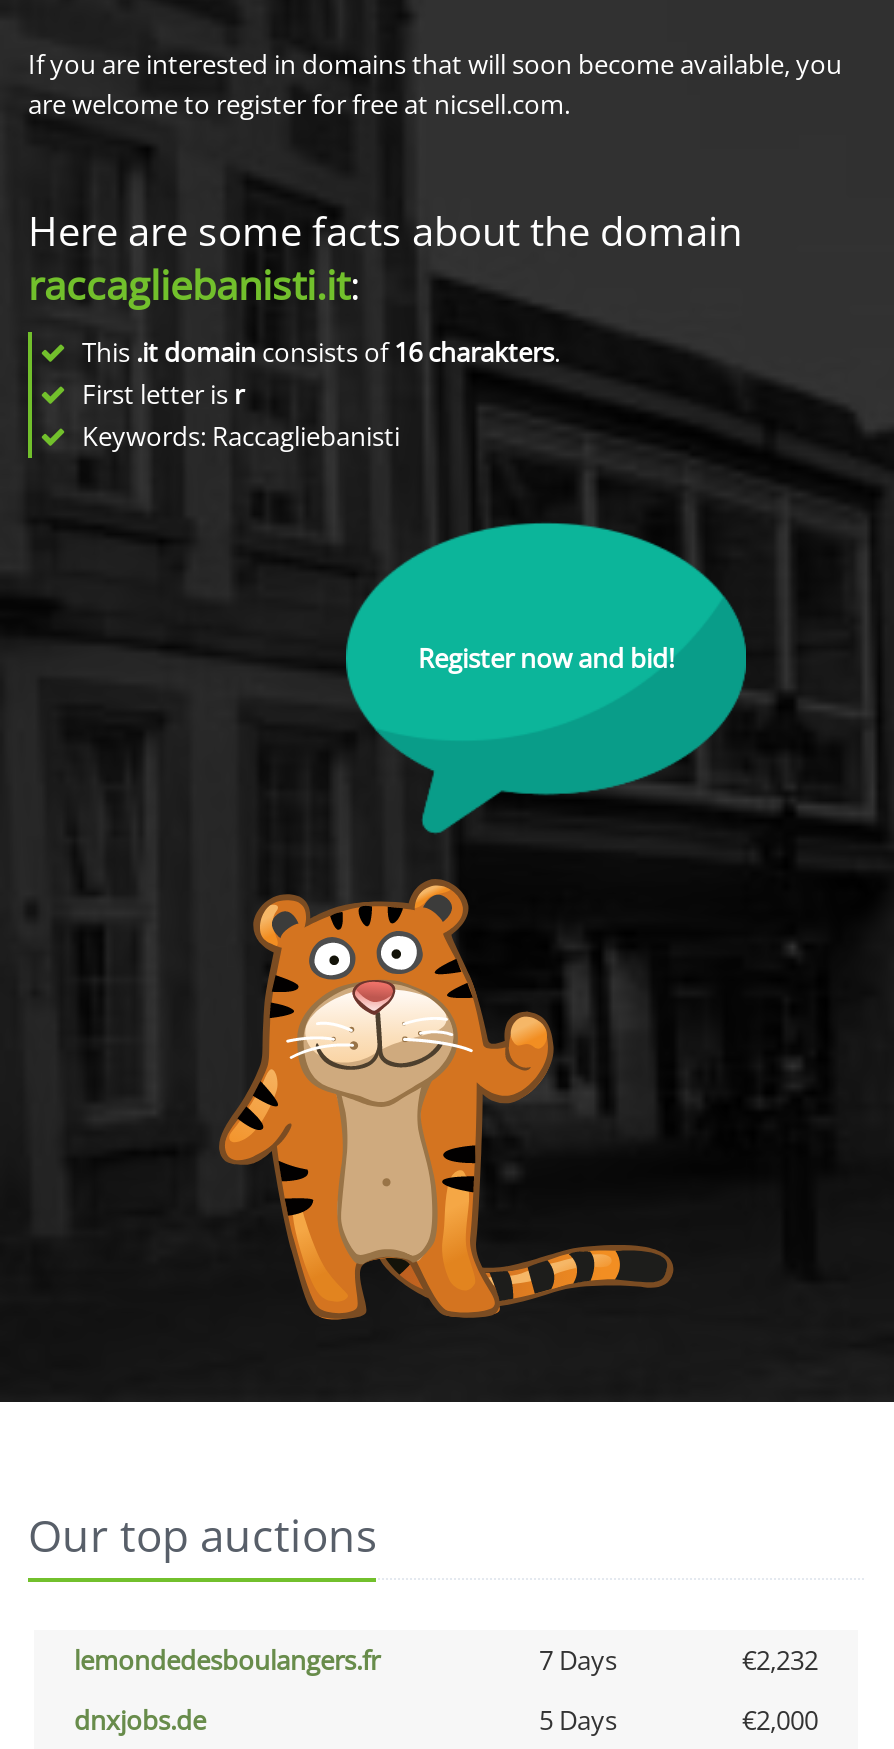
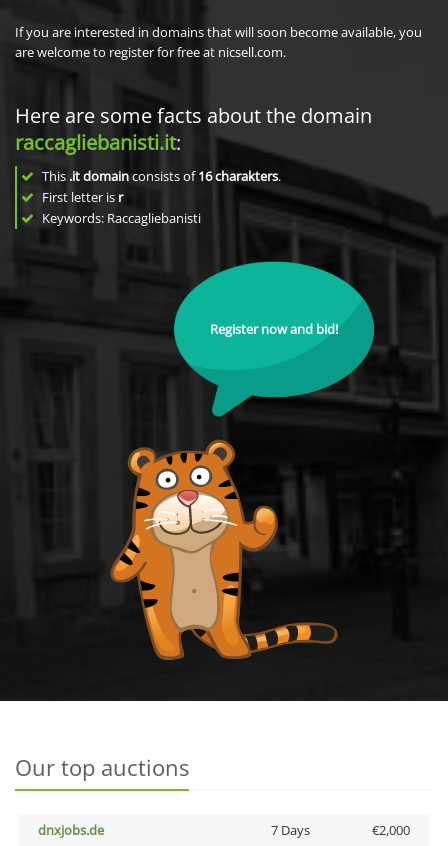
[74,1642,818,1678] lemondedesboulangers.fr | 7 Days | €2,232 -> none
[539,1702,617,1738] 5 Days -> [270,821,309,839] 7 Days

